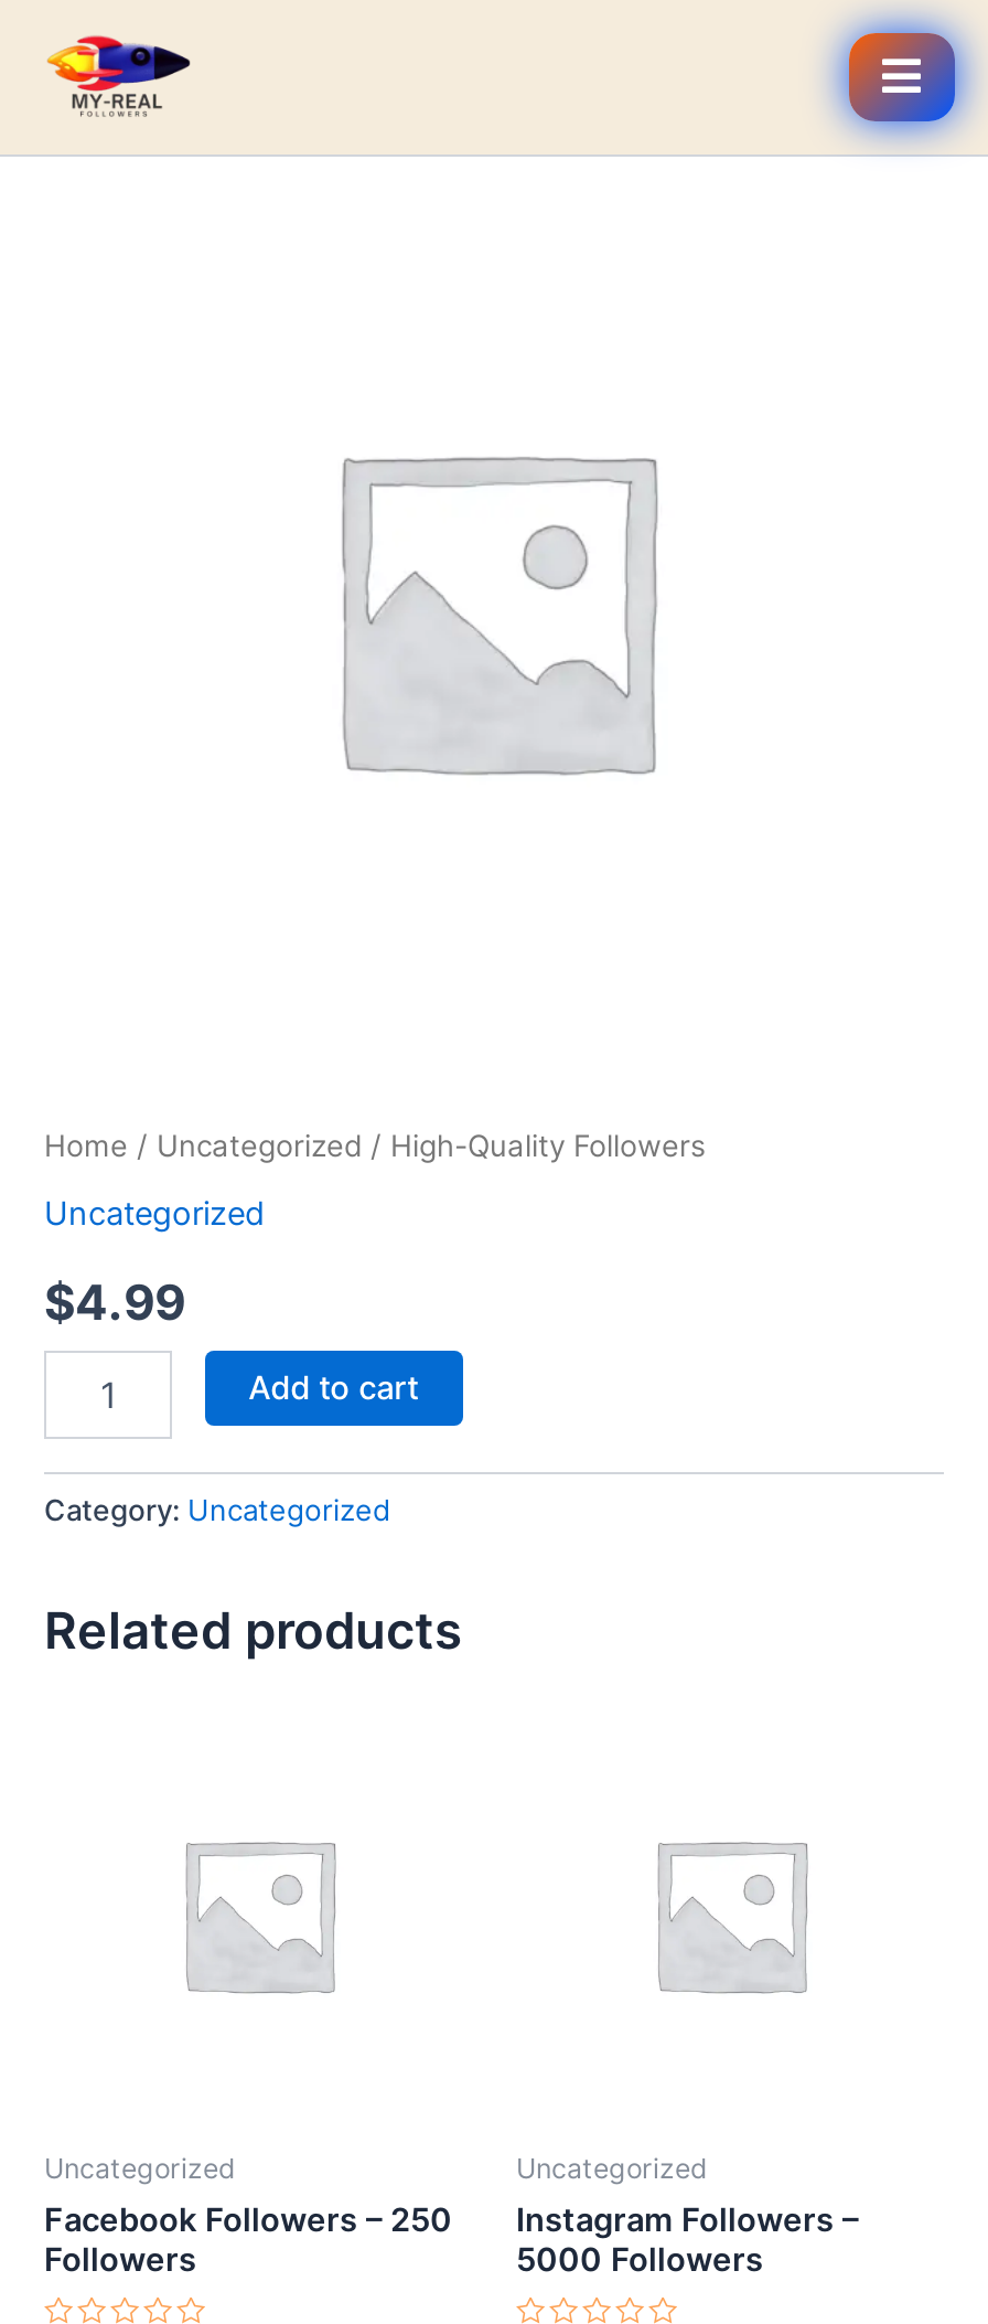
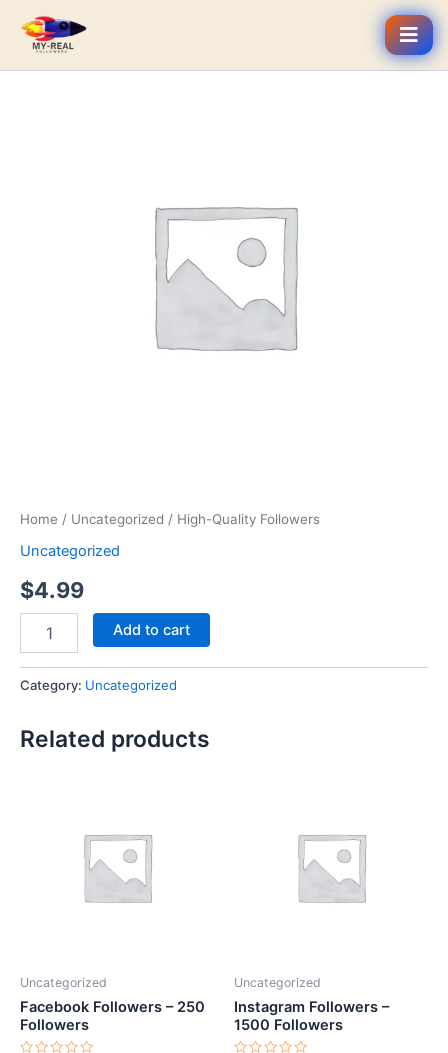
[516,2241,763,2281] 5000 Followers -> [234,1016,343,1034] 1500 Followers

